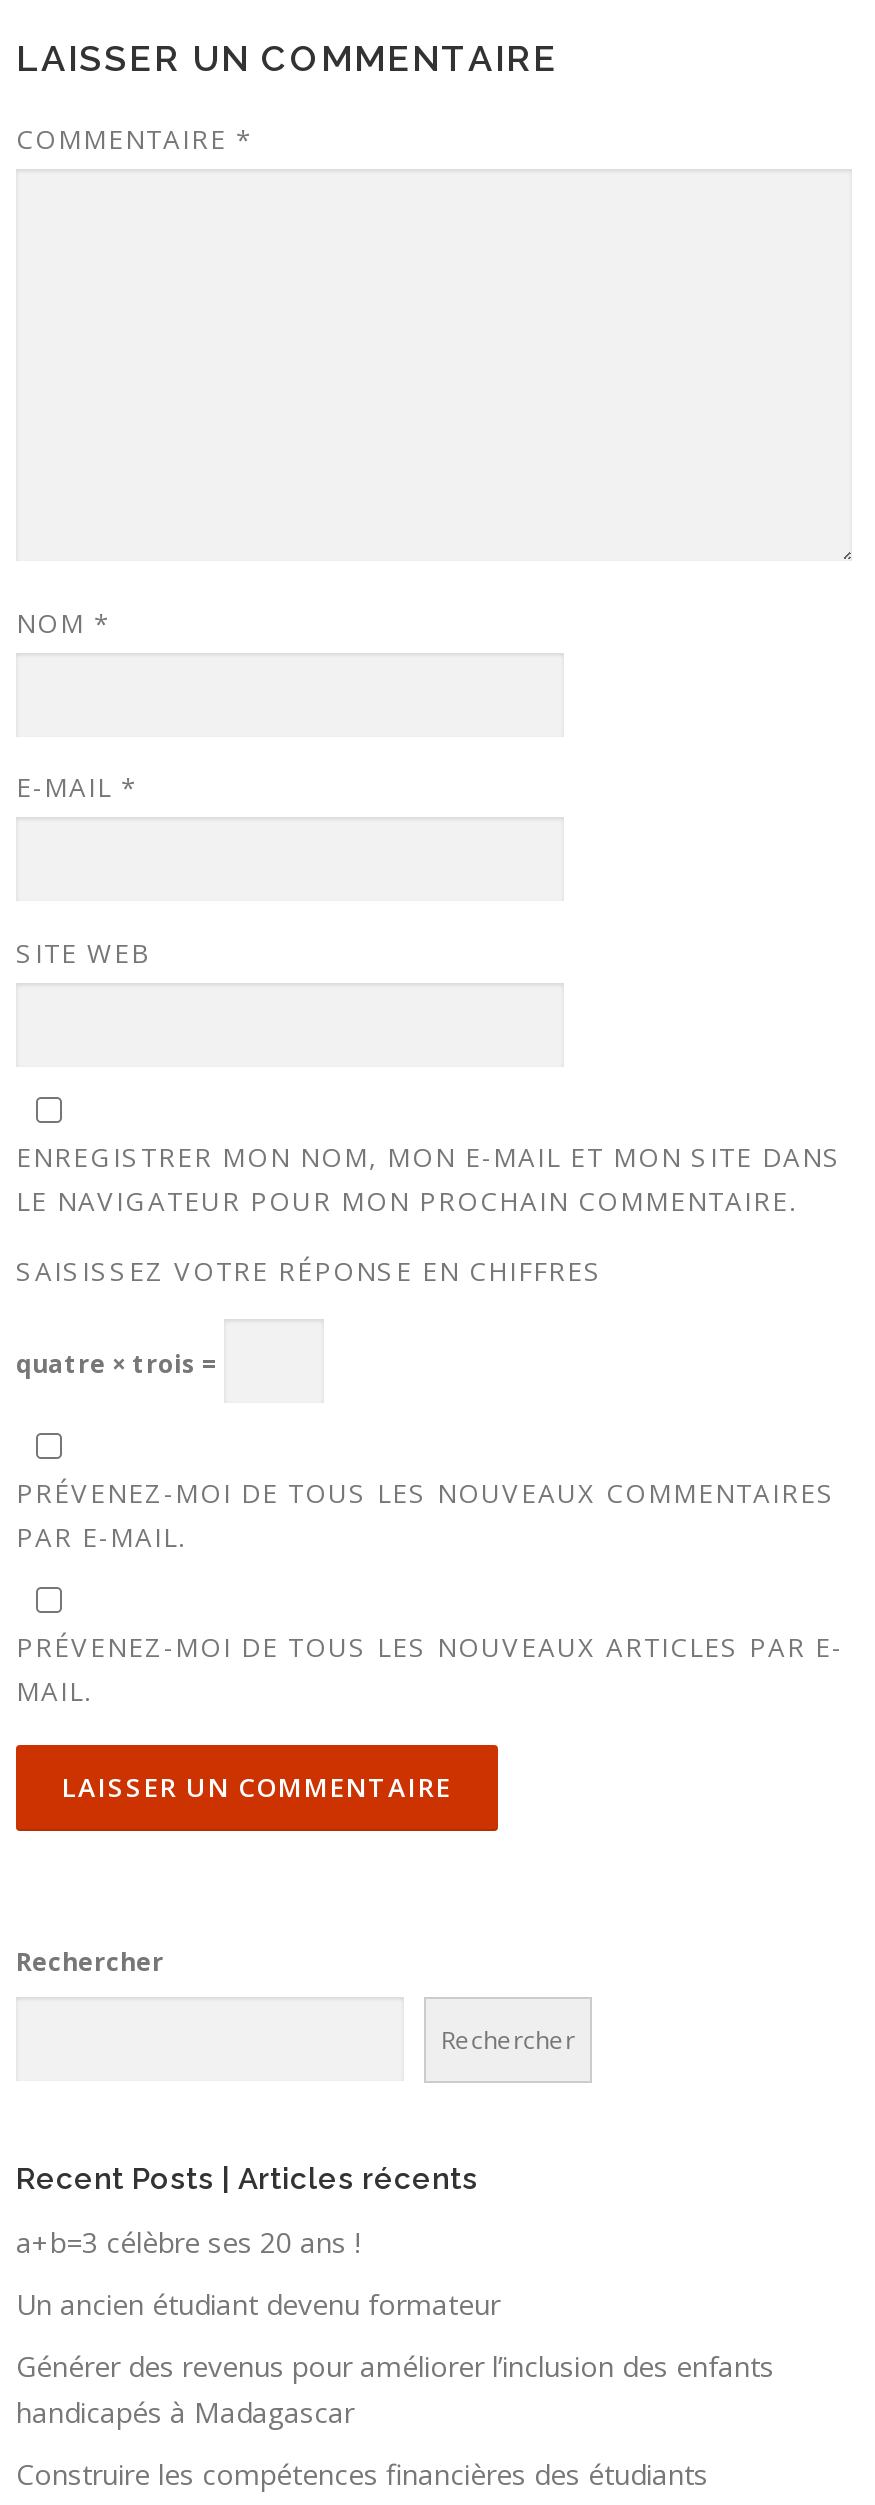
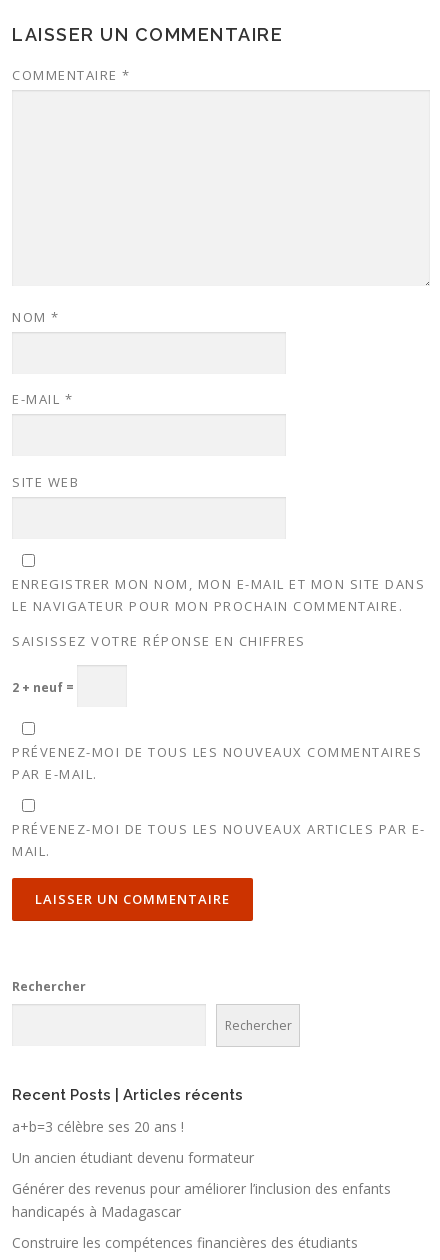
[16,1347,224,1381] quatre × trois = -> [12,679,77,696] 2 + neuf =

